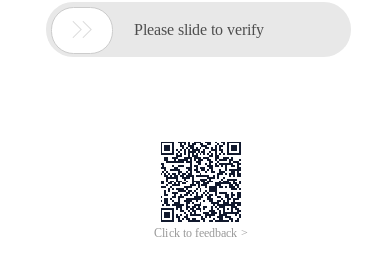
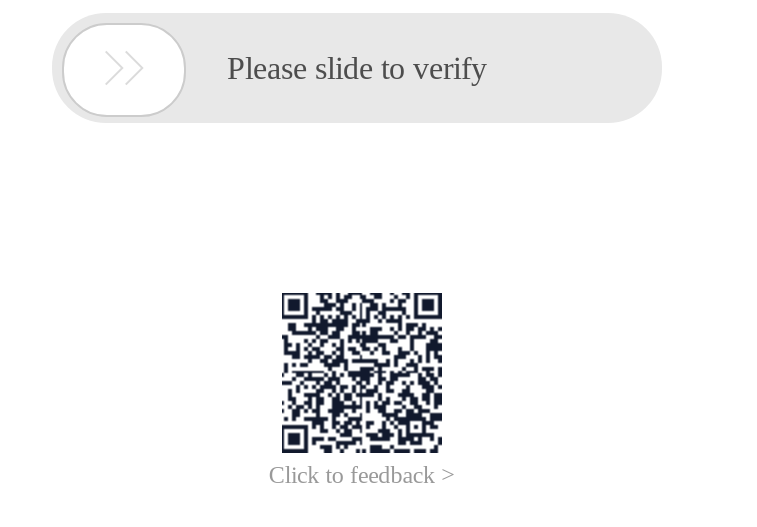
[160,146,242,223] [image] -> [282,303,442,455] [image]

